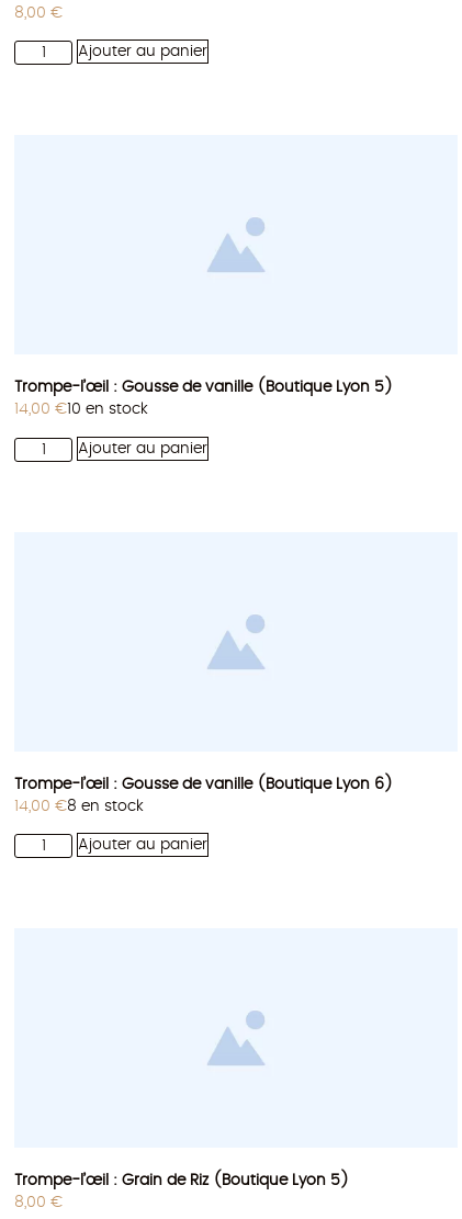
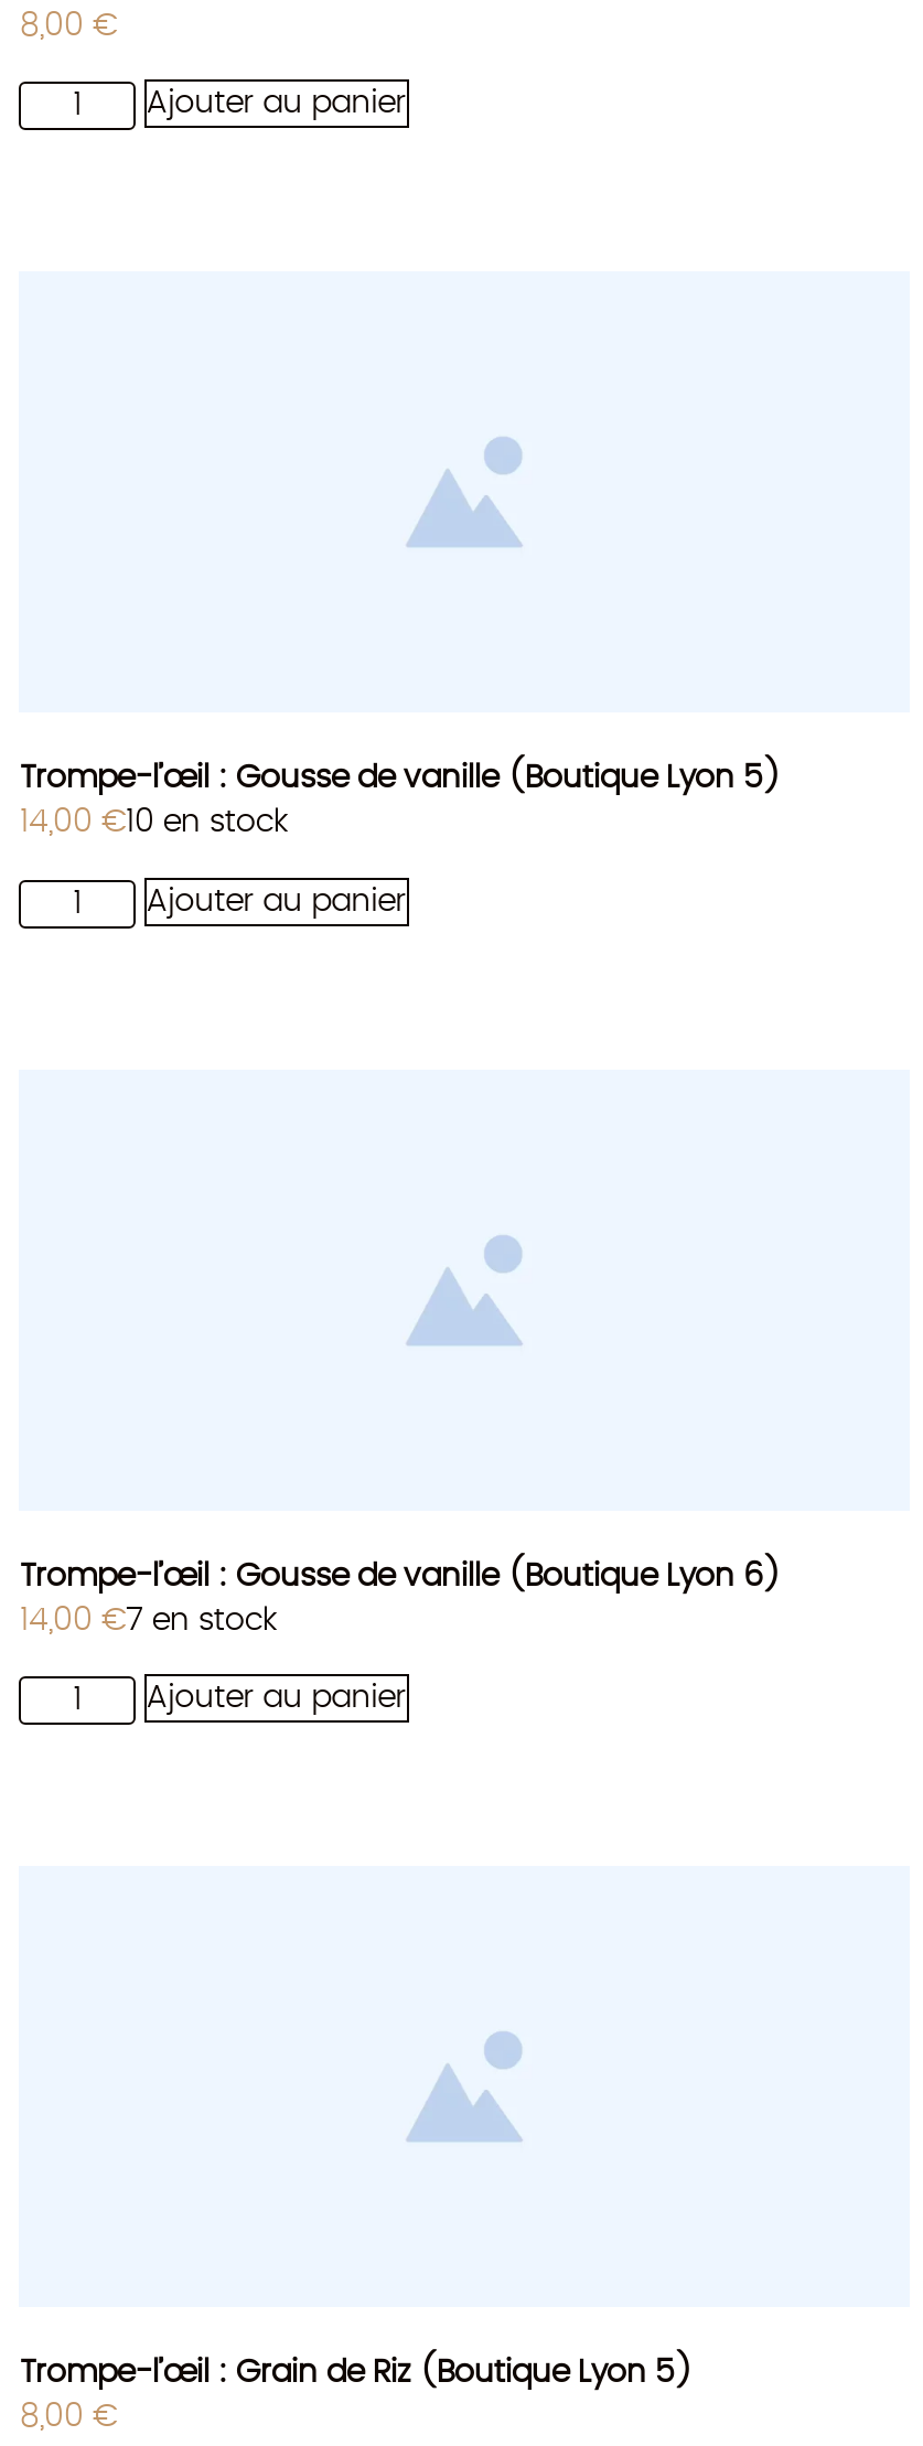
[15,797,144,814] 14,00 €8 en stock -> [20,1602,278,1635] 14,00 €7 en stock

